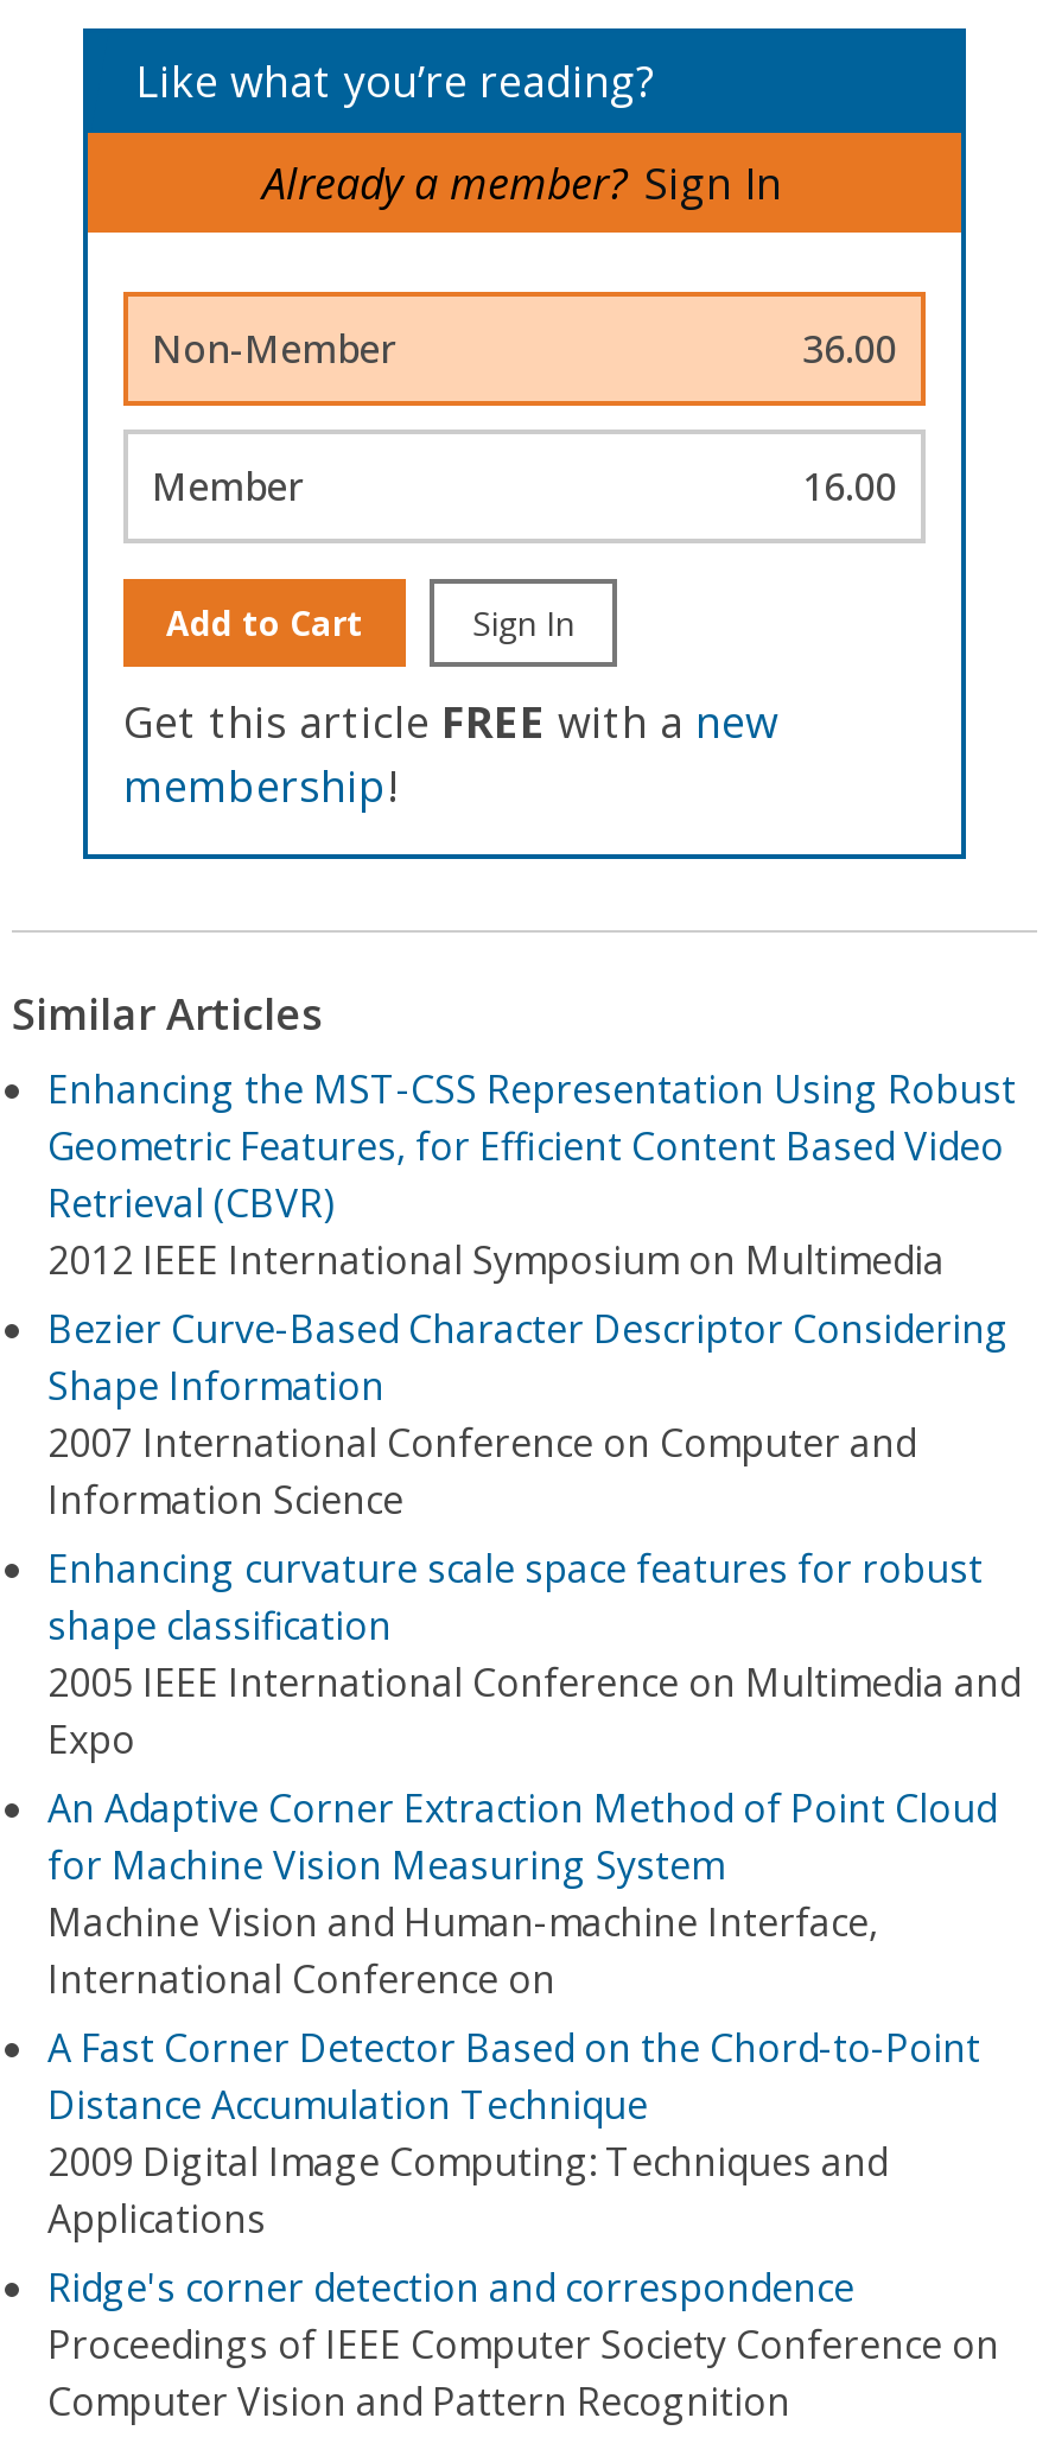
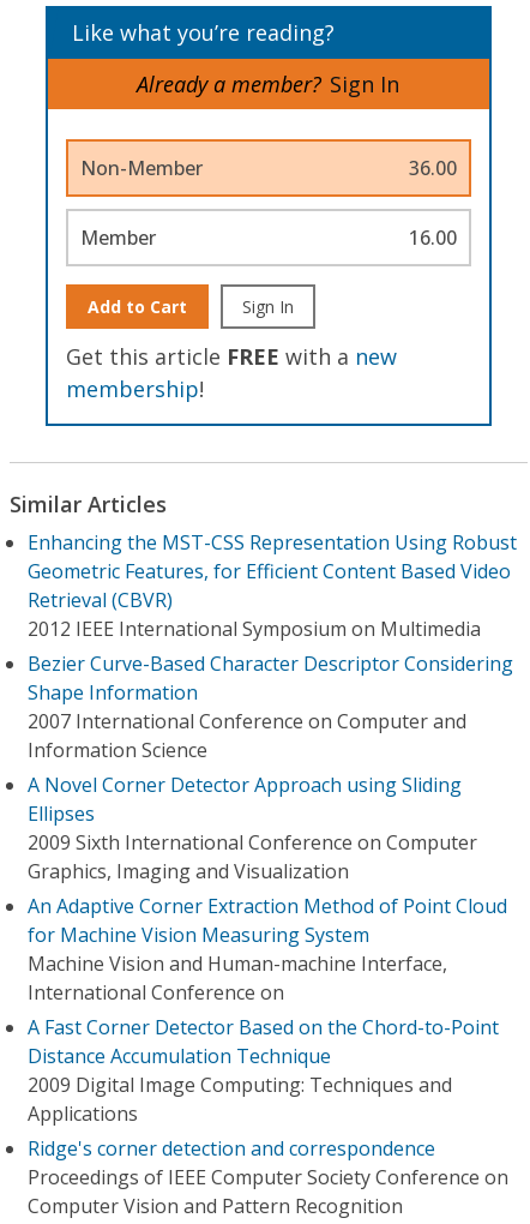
[47,1542,1021,1765] Enhancing curvature scale space features for robust | shape classification | 2005 IEEE International Conference on Multimedia and | Expo -> [28,772,477,884] A Novel Corner Detector Approach using Sliding | Ellipses | 2009 Sixth International Conference on Computer | Graphics, Imaging and Visualization

